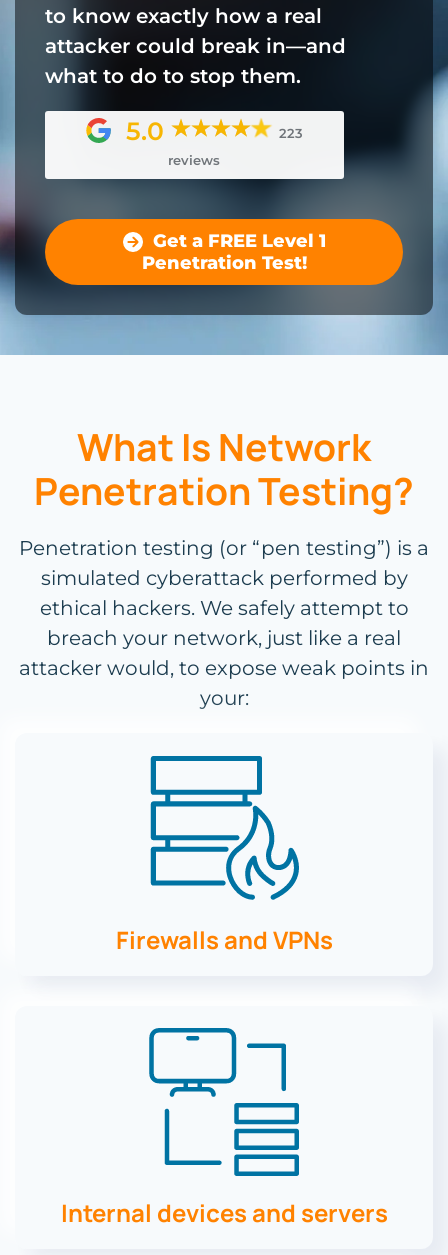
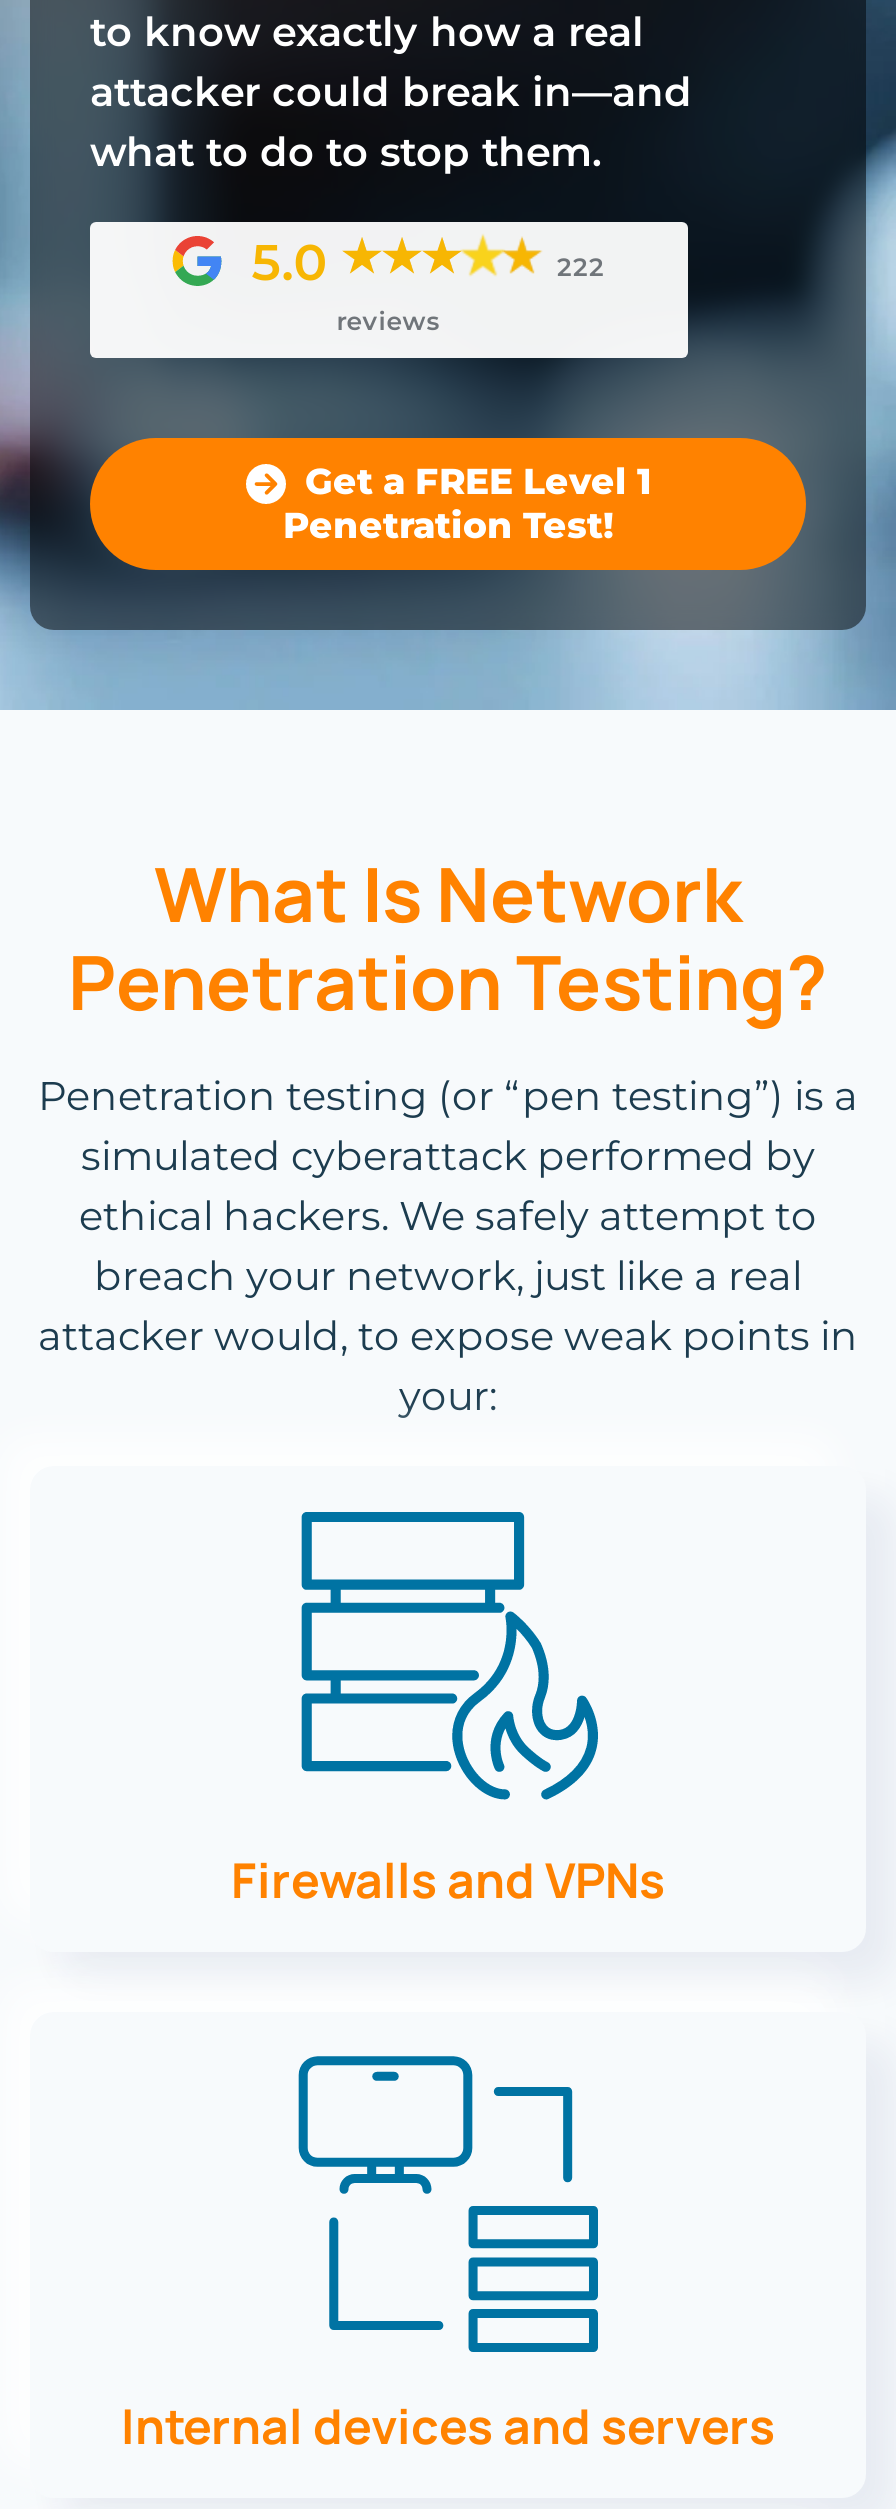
[278,126,302,141] 223 -> [557,252,605,282] 222

